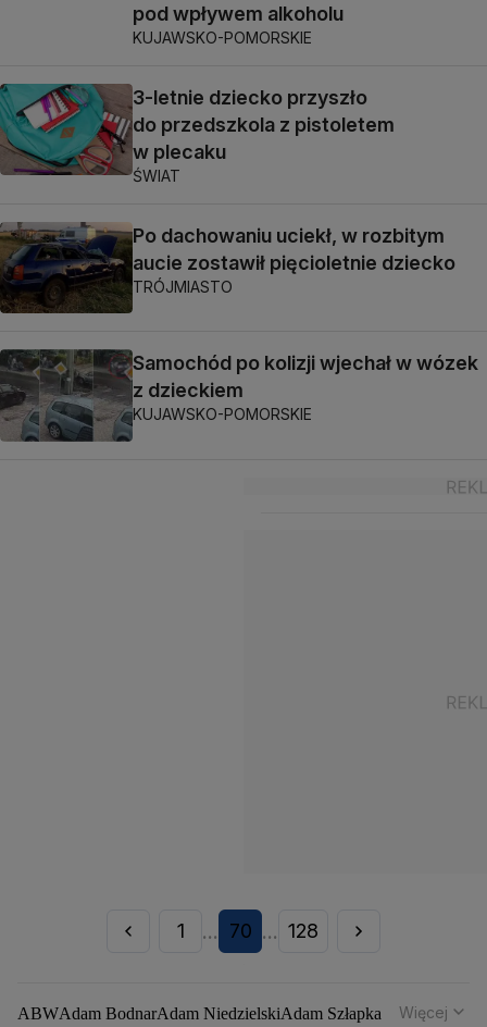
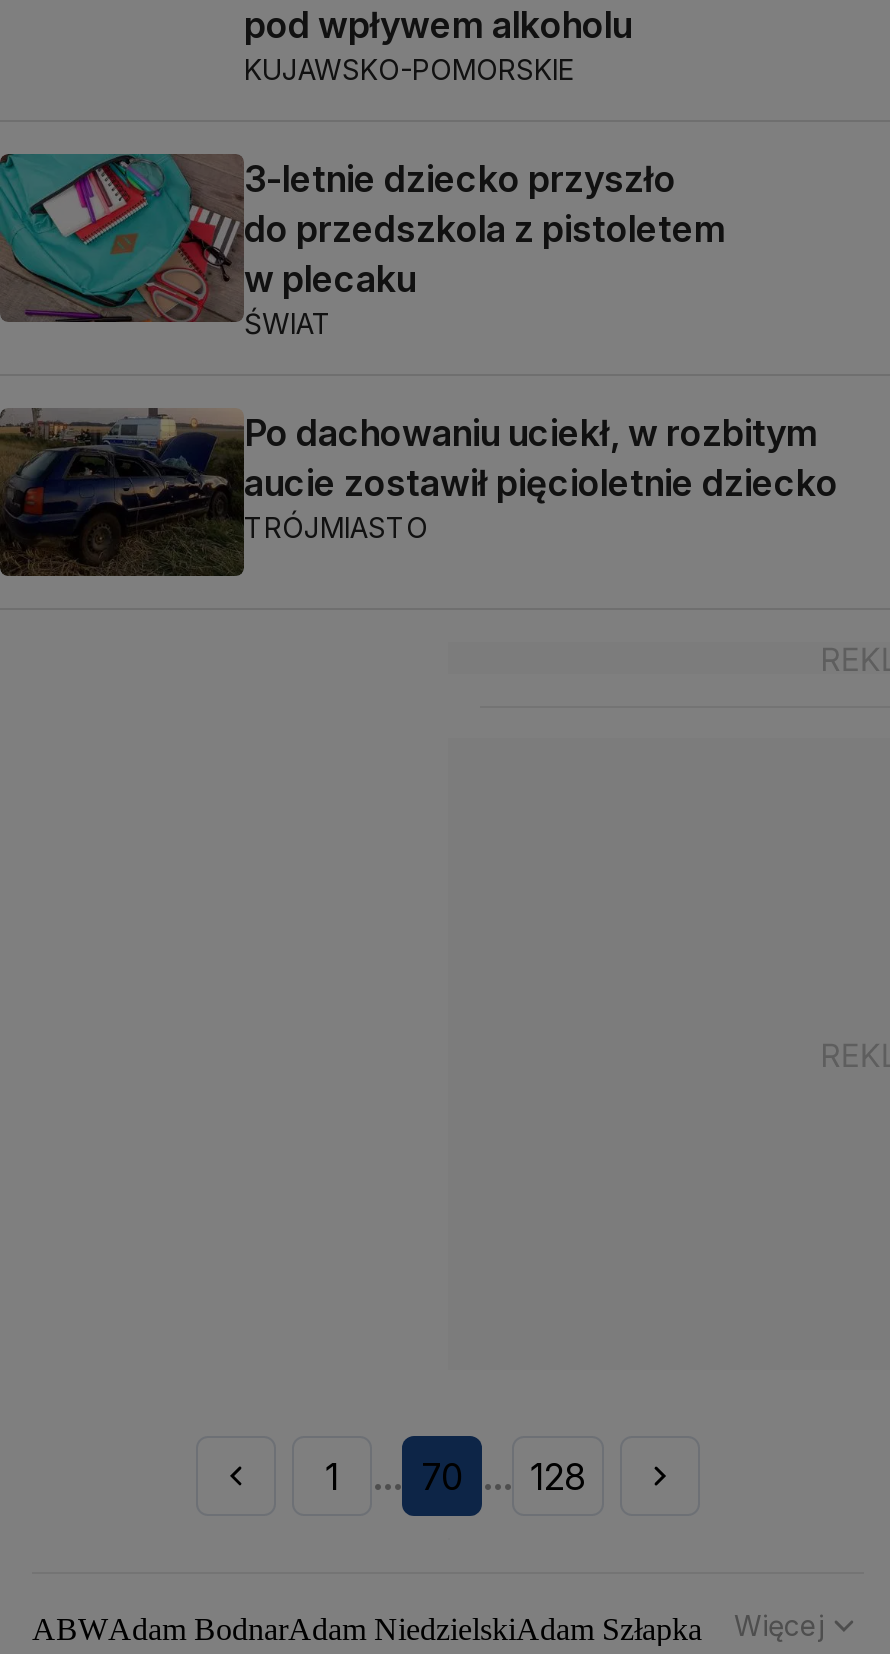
[3,348,478,443] [image] | Samochód po kolizji wjechał w wózek | z dzieckiem | KUJAWSKO-POMORSKIE -> none

